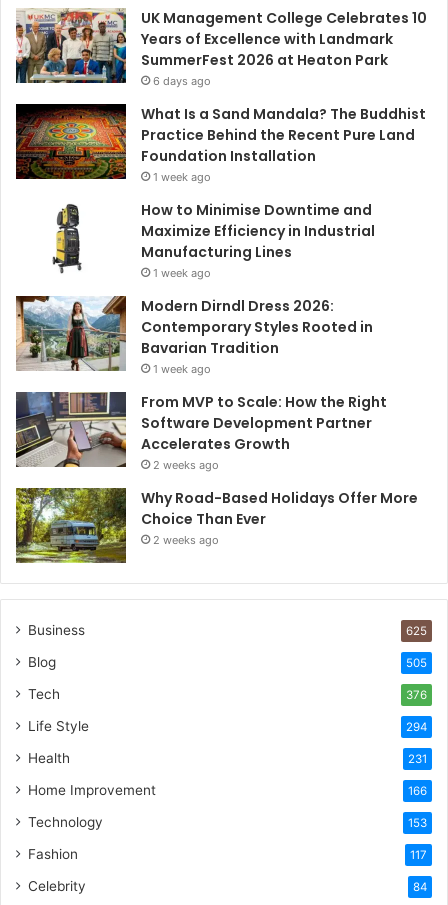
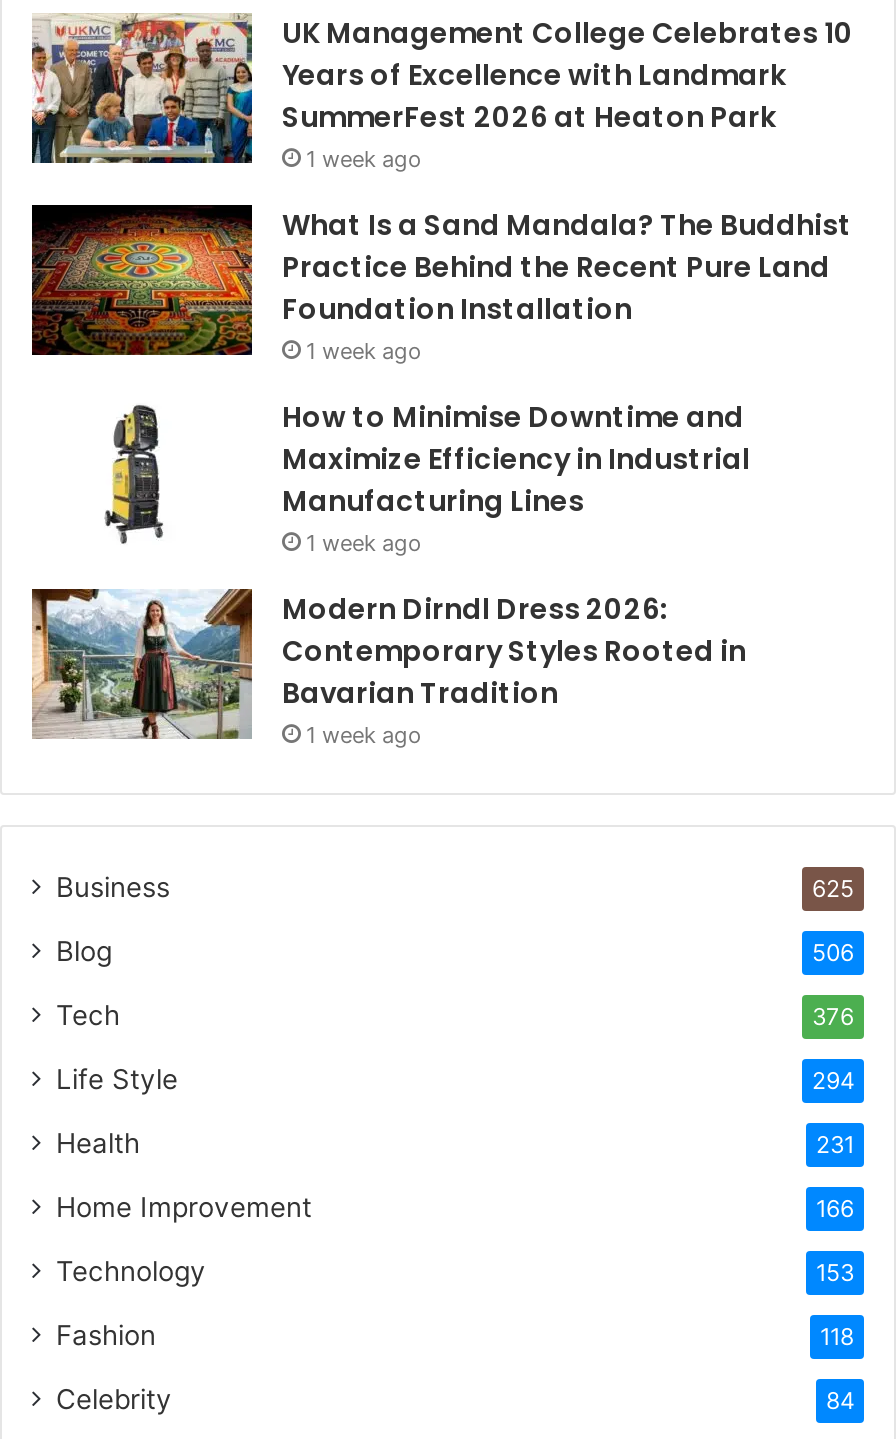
[153,74,211,88] 6 days ago -> [306,145,422,173] 1 week ago
[15,391,418,547] [image] | From MVP to Scale: How the Right | Software Development Partner | Accelerates Growth | 2 weeks ago | Why Road-Based Holidays Offer More | Choice Than Ever | 2 weeks ago -> none
[15,487,127,564] [image] -> none
[406,656,427,670] 505 -> [812,939,854,967] 506
[410,848,427,862] 117 -> [820,1323,854,1351] 118

